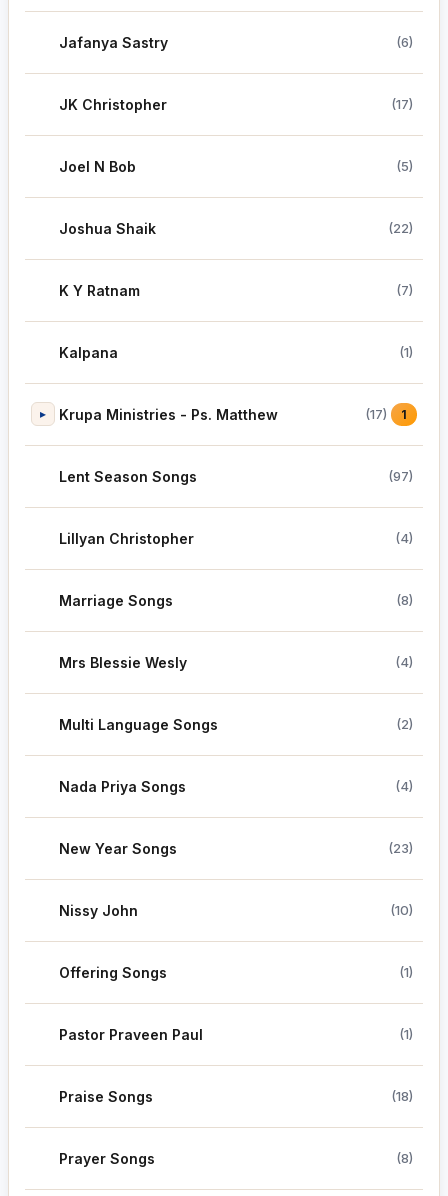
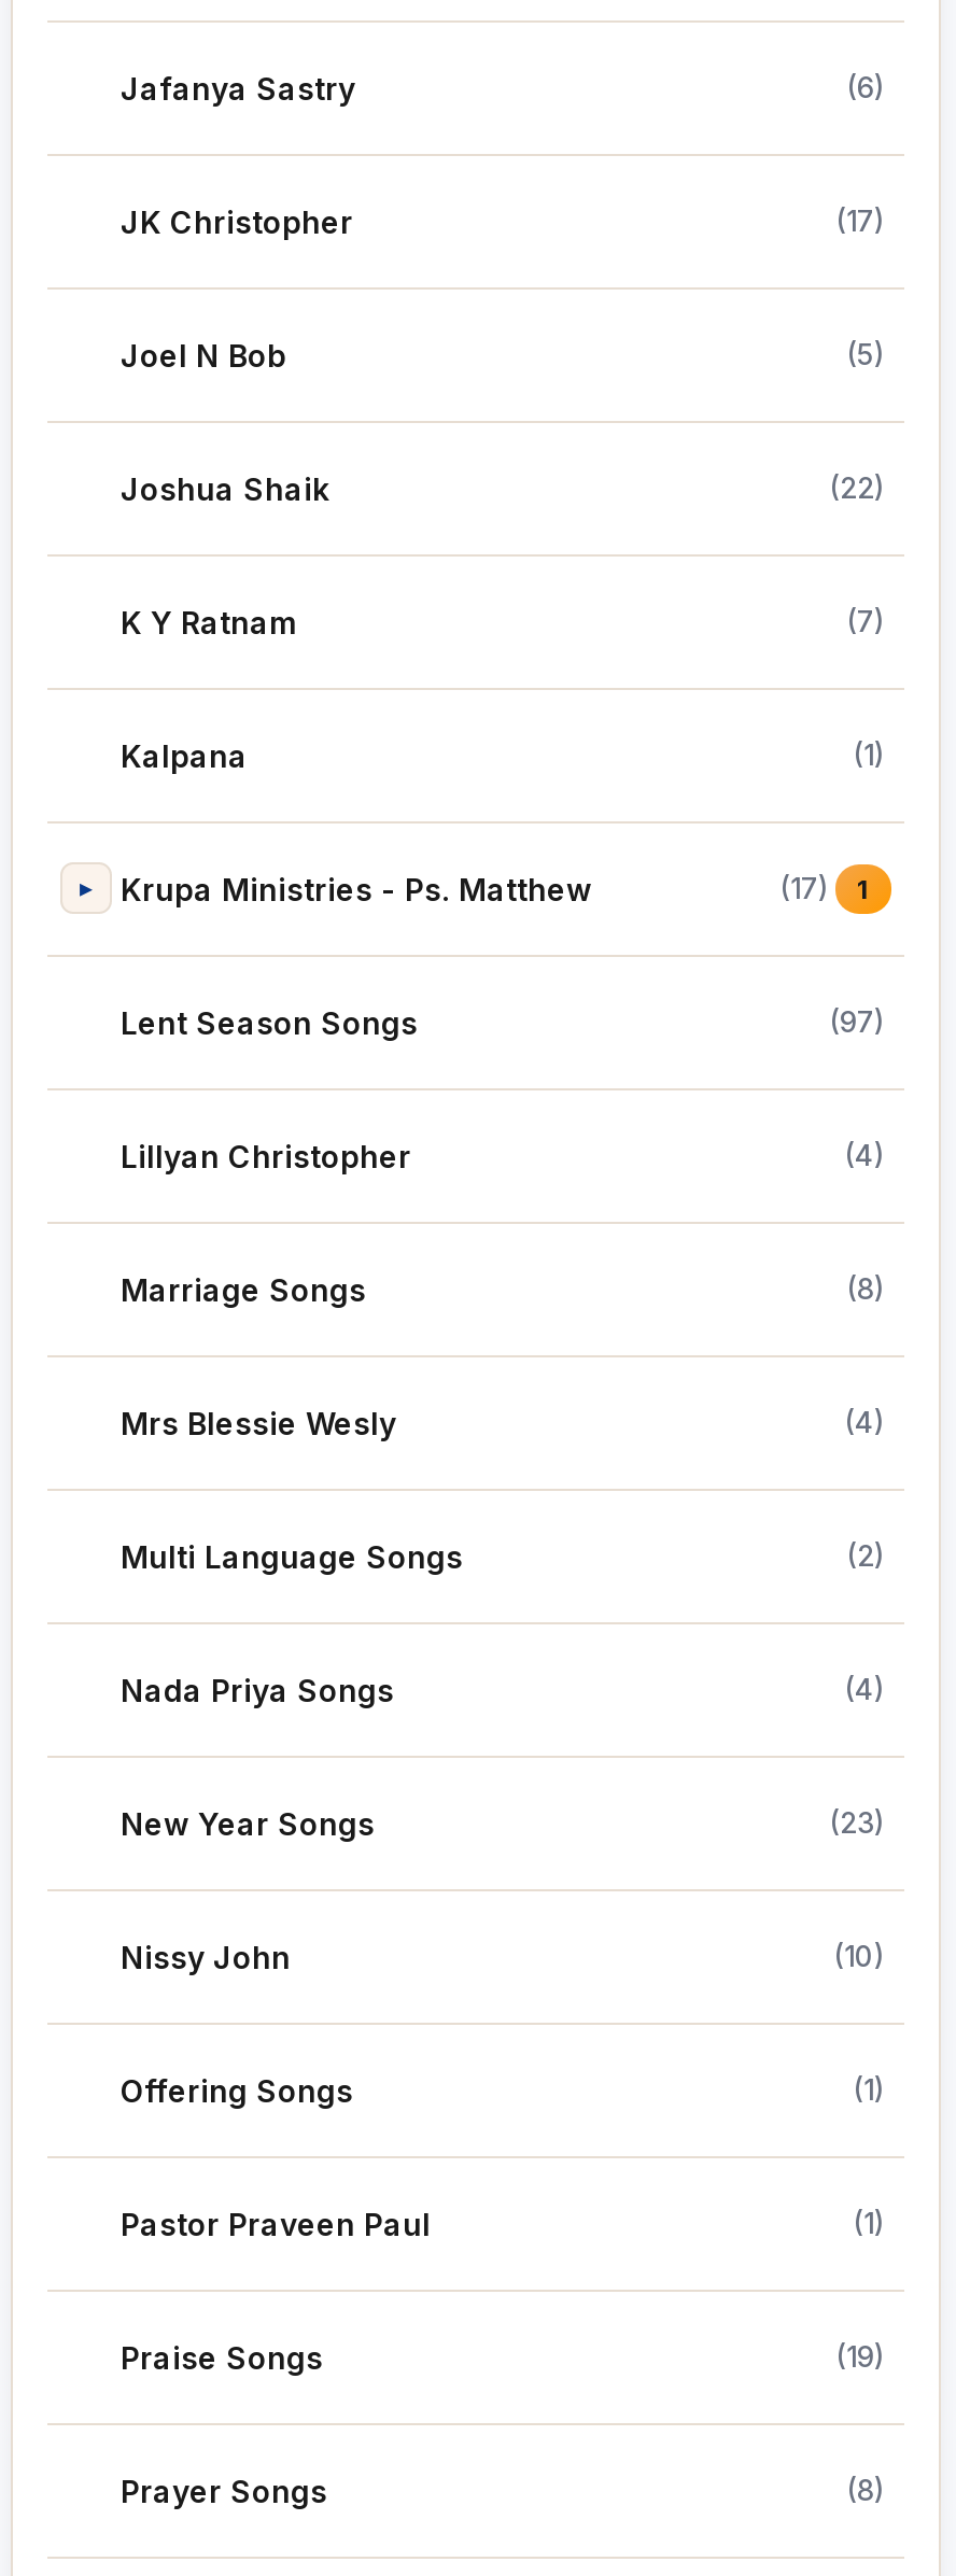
[391,1088,413,1104] (18) -> [835,2339,883,2373] (19)

